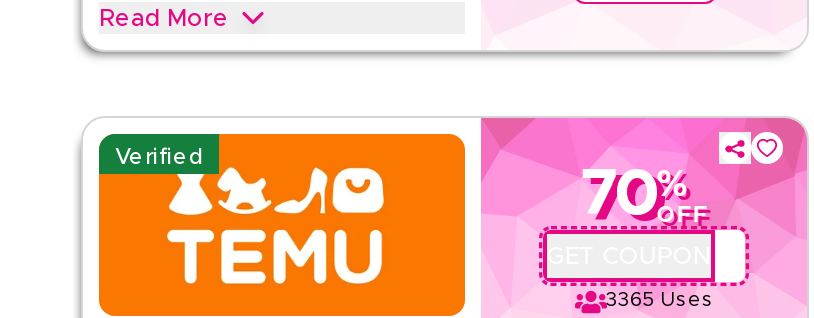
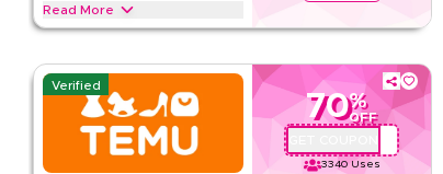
[606,290,714,310] 3365 Uses -> [321,158,380,169] 3340 Uses

